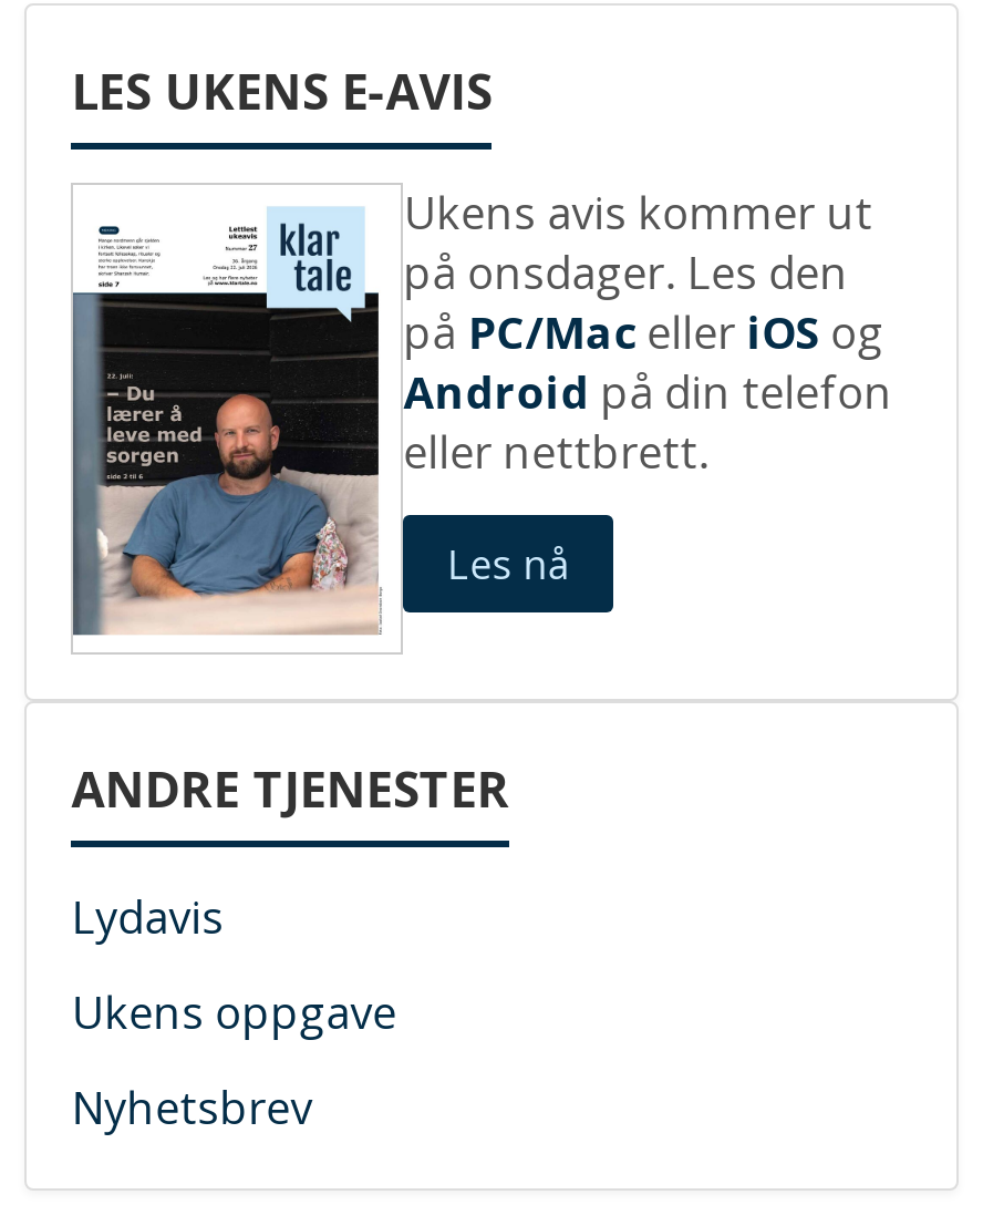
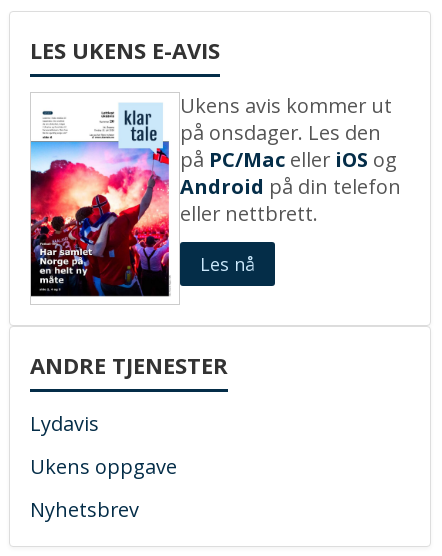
[71,291,381,637] [image] -> [30,141,170,297] [image]

